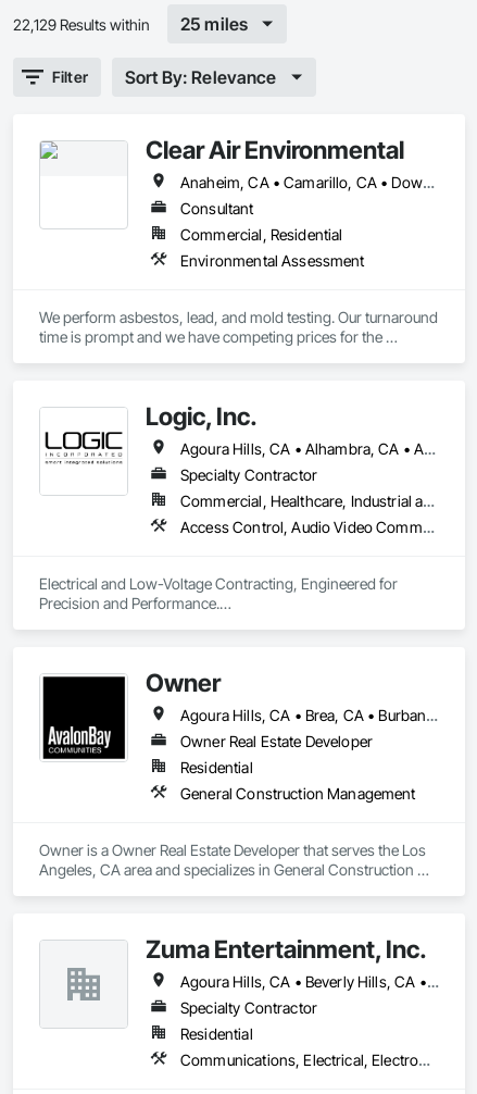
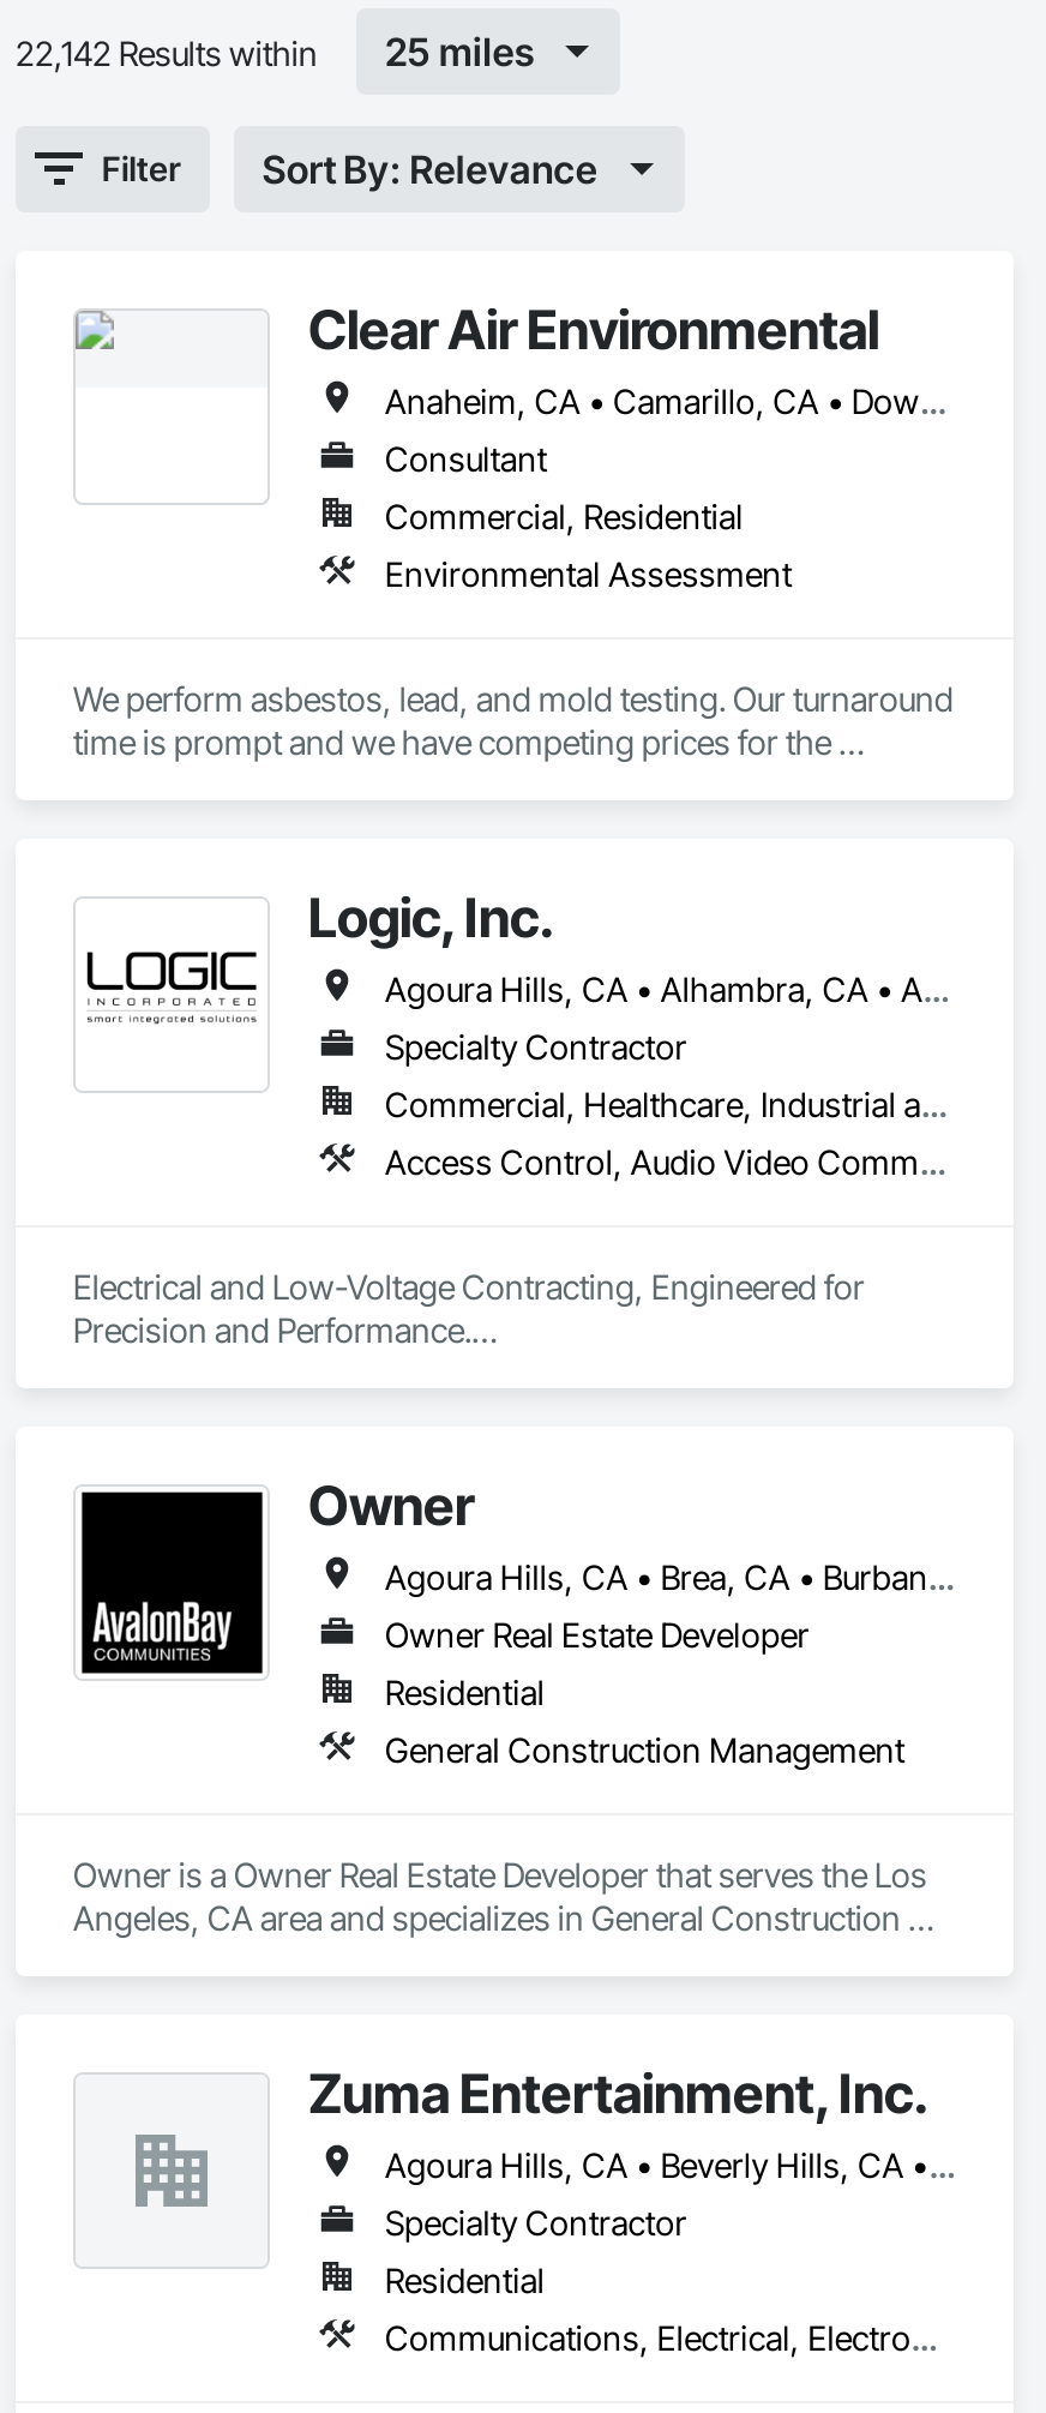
[13,15,150,33] 22,129 Results within -> [16,31,318,72] 22,142 Results within

